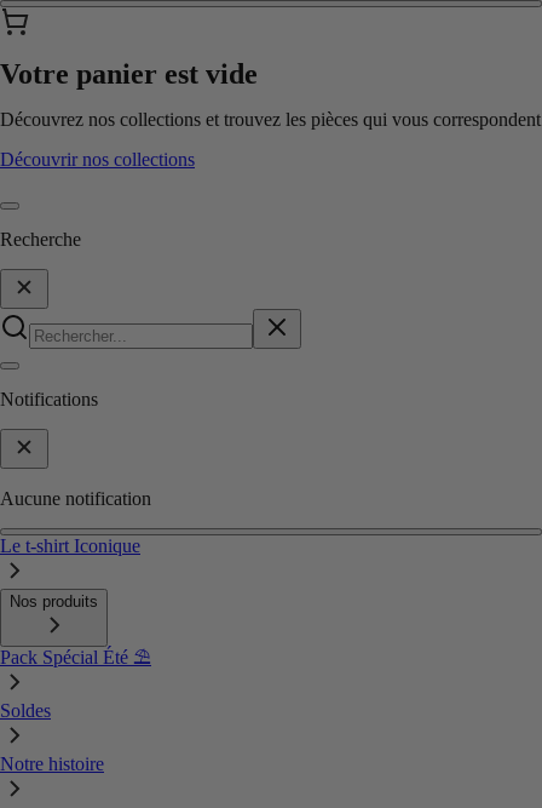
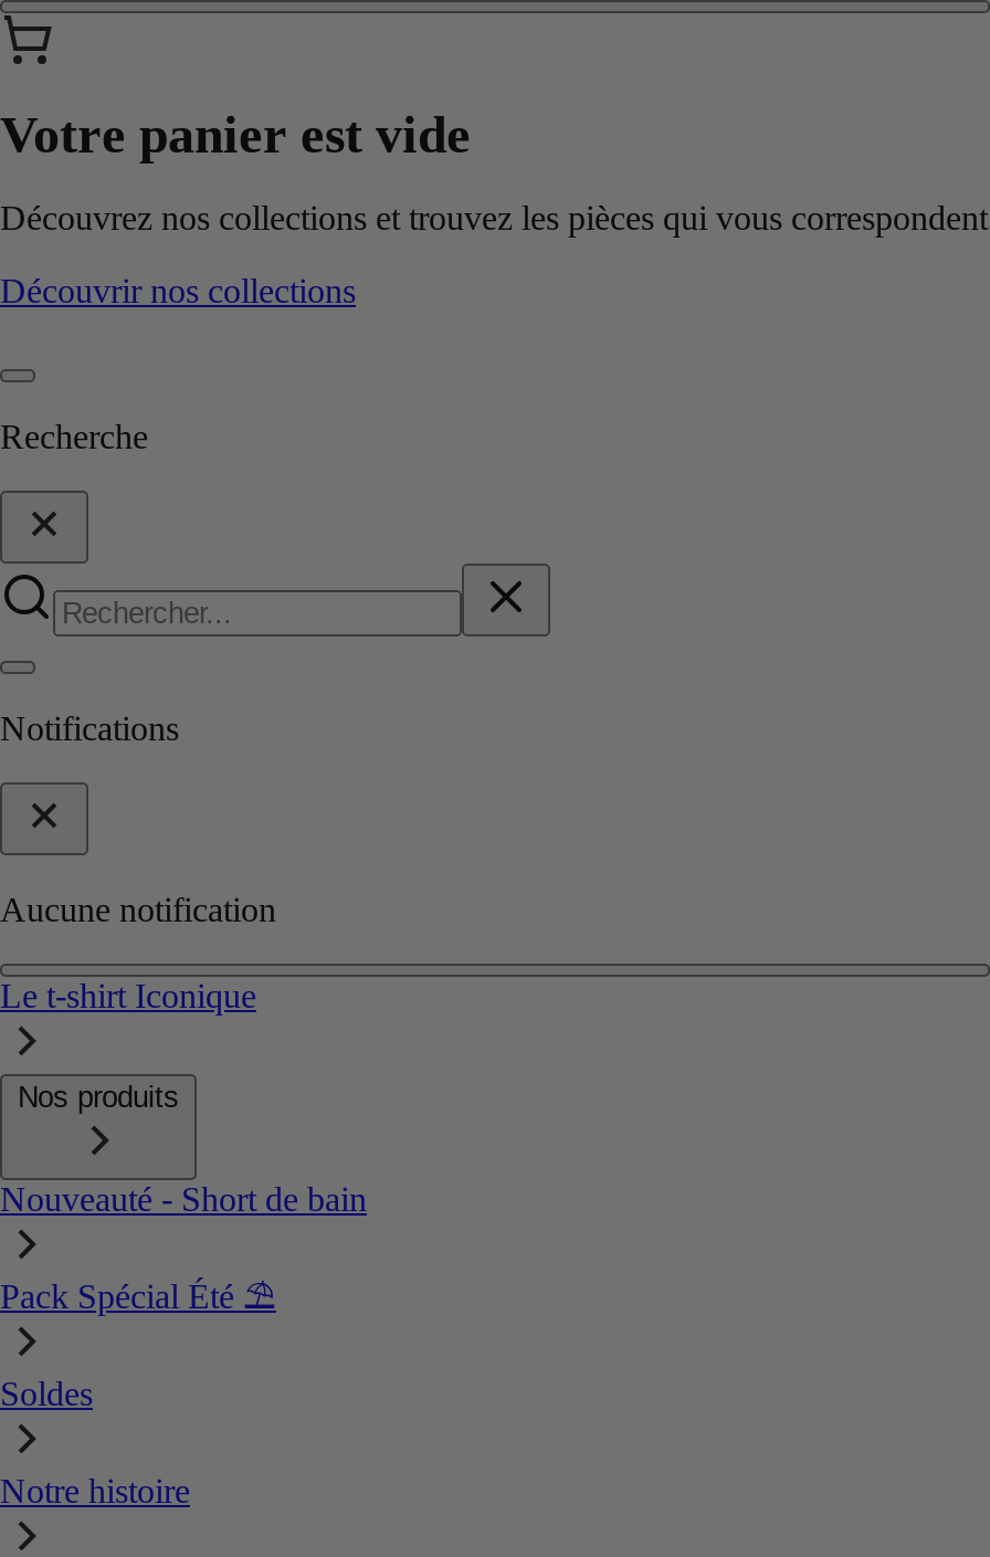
none -> [0,1180,367,1217] Nouveauté - Short de bain

